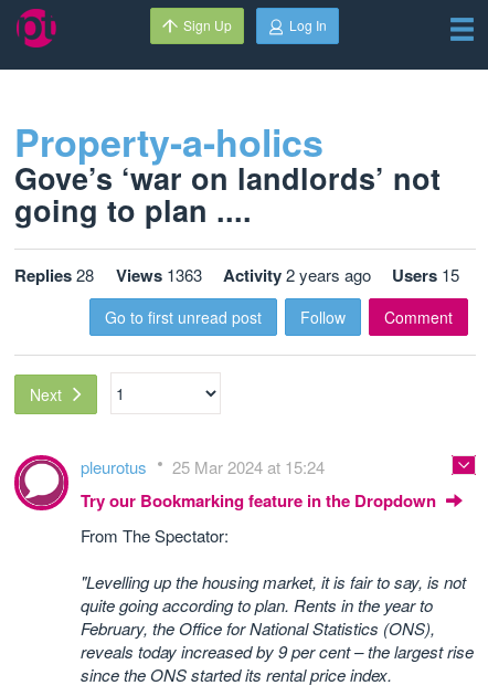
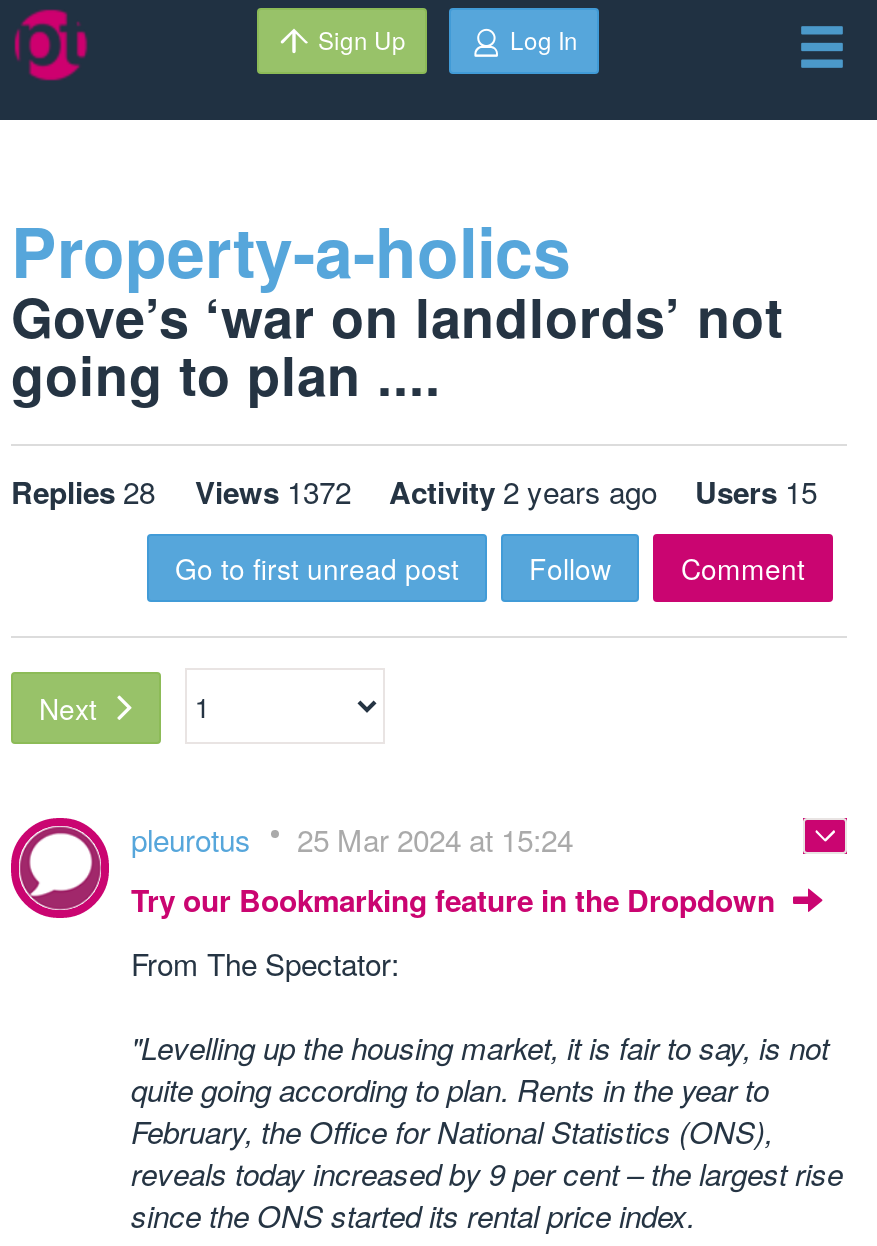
[14,263,459,287] Replies 28 Views 1363 Activity 2 years ago Users 15 -> [11,470,817,514] Replies 28 Views 1372 Activity 2 years ago Users 15

